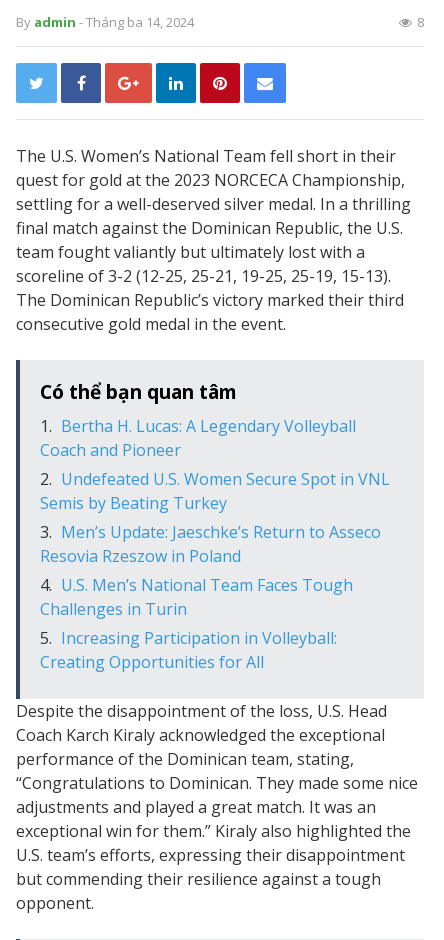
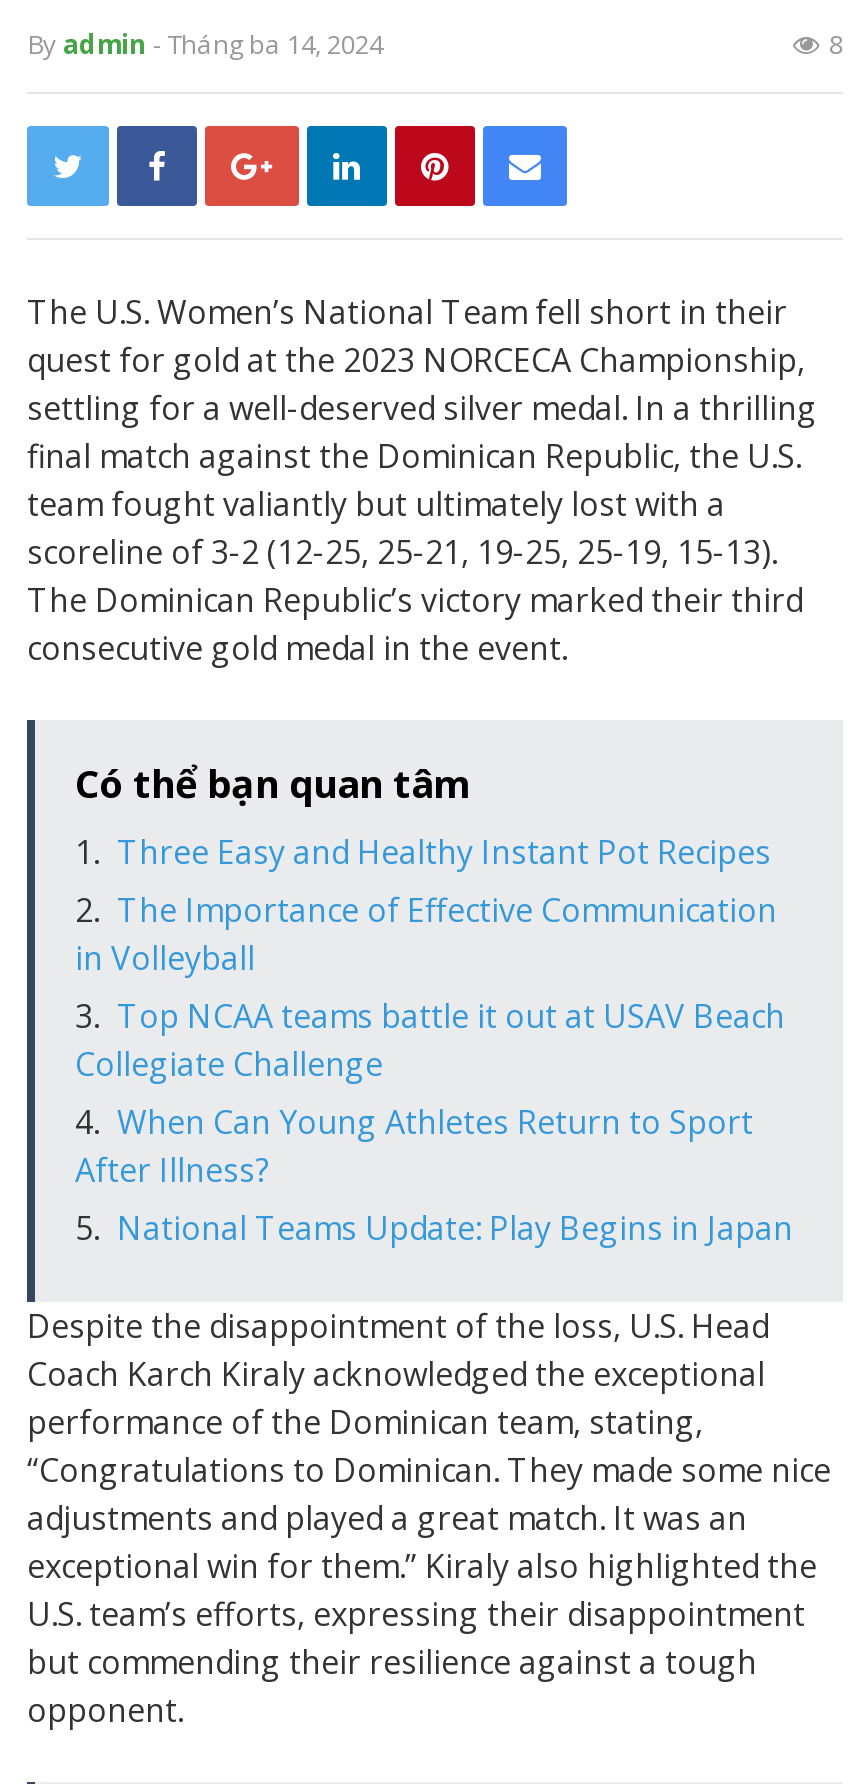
[40,415,390,673] Bertha H. Lucas: A Legendary Volleyball | Coach and Pioneer | Undefeated U.S. Women Secure Spot in VNL | Semis by Beating Turkey | Men’s Update: Jaeschke’s Return to Asseco | Resovia Rzeszow in Poland | U.S. Men’s National Team Faces Tough | Challenges in Turin | Increasing Participation in Volleyball: | Creating Opportunities for All -> [75,830,793,1250] Three Easy and Healthy Instant Pot Recipes | The Importance of Effective Communication | in Volleyball | Top NCAA teams battle it out at USAV Beach | Collegiate Challenge | When Can Young Athletes Return to Sport | After Illness? | National Teams Update: Play Begins in Japan

